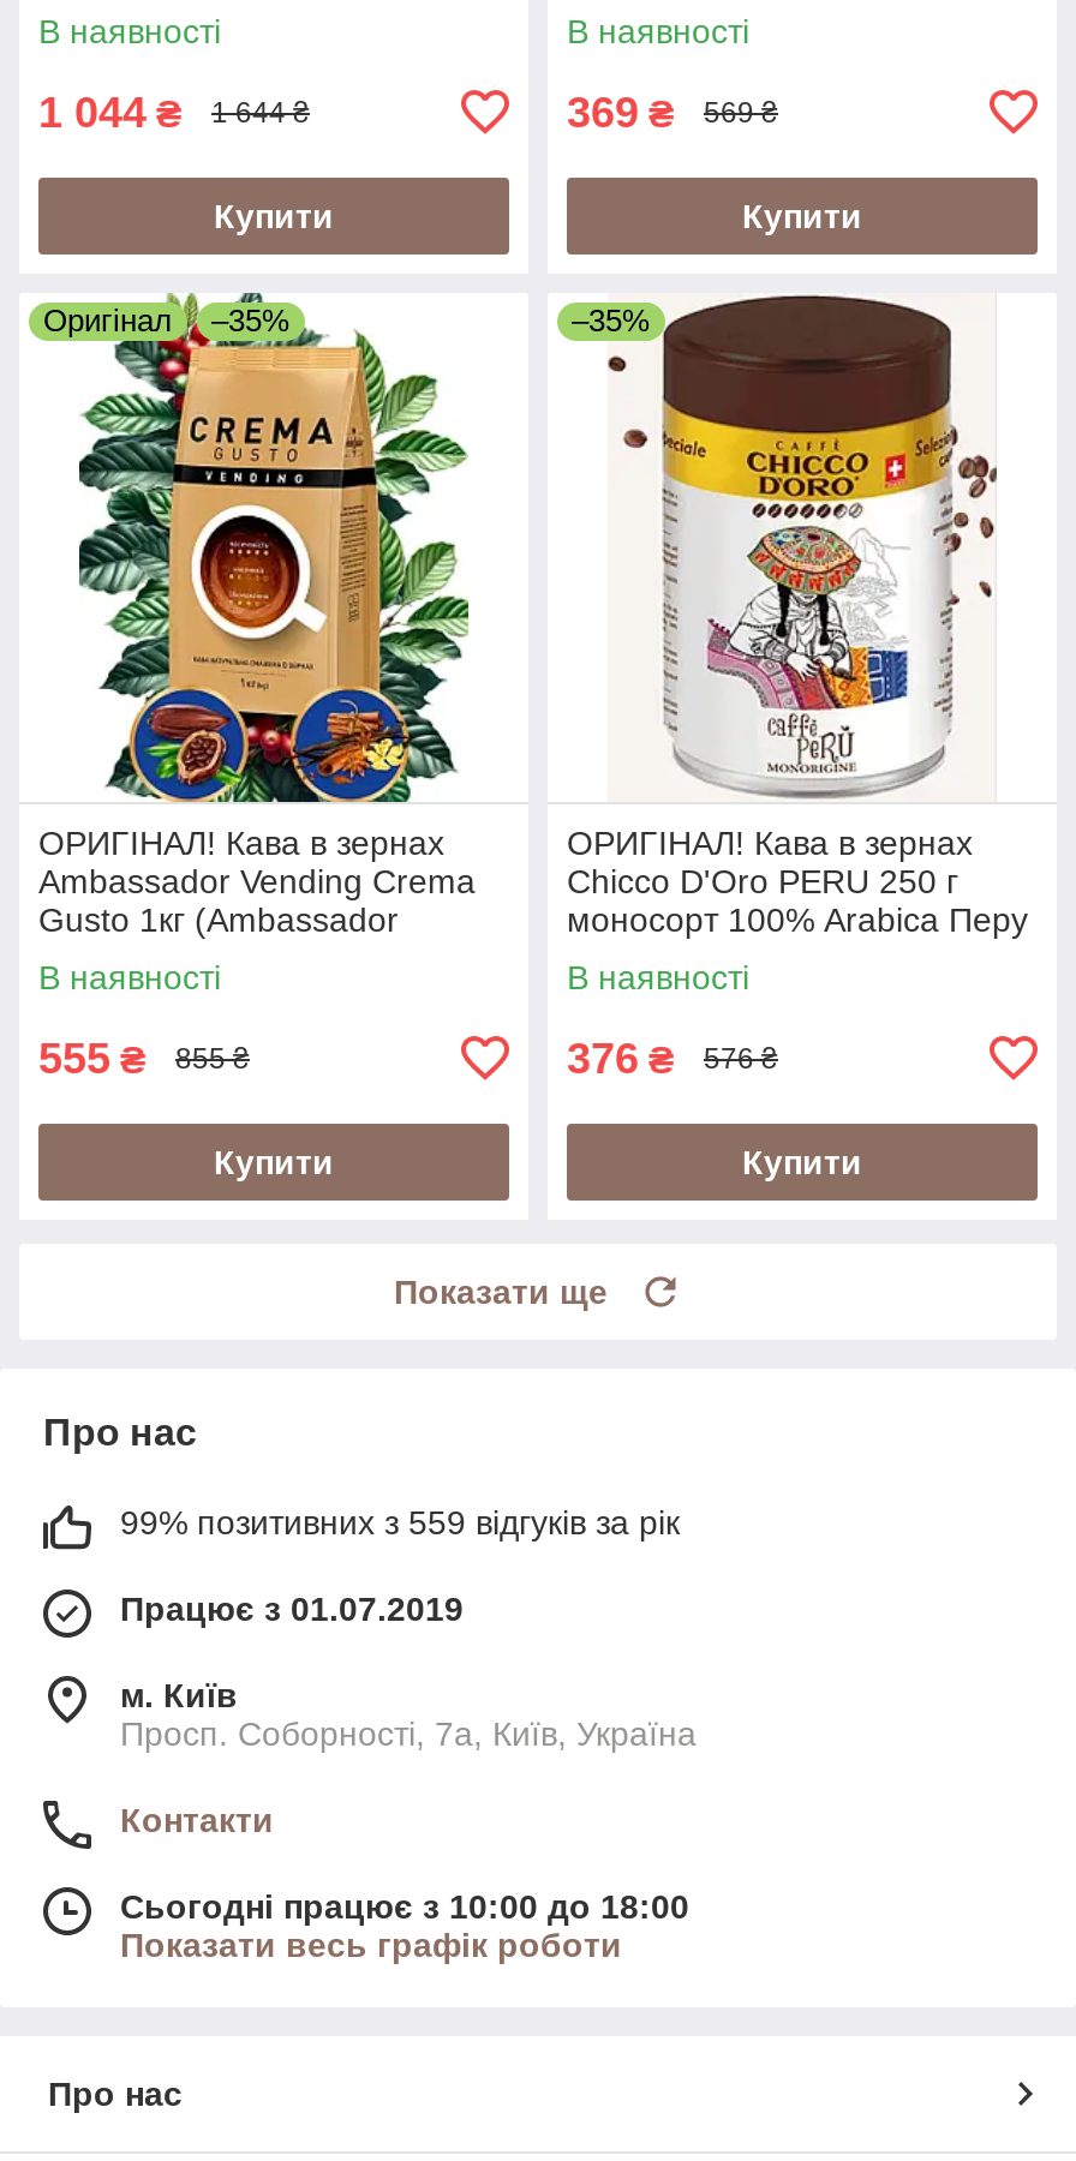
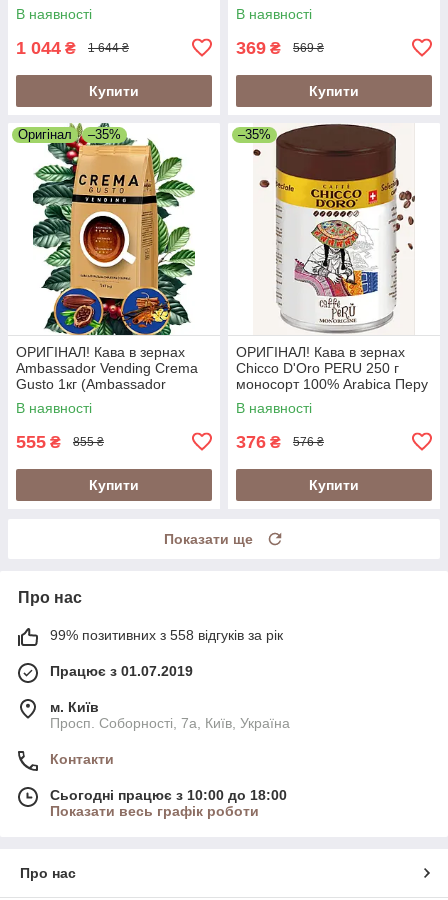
[120,1503,680,1541] 99% позитивних з 559 відгуків за рік -> [50,627,283,643] 99% позитивних з 558 відгуків за рік

